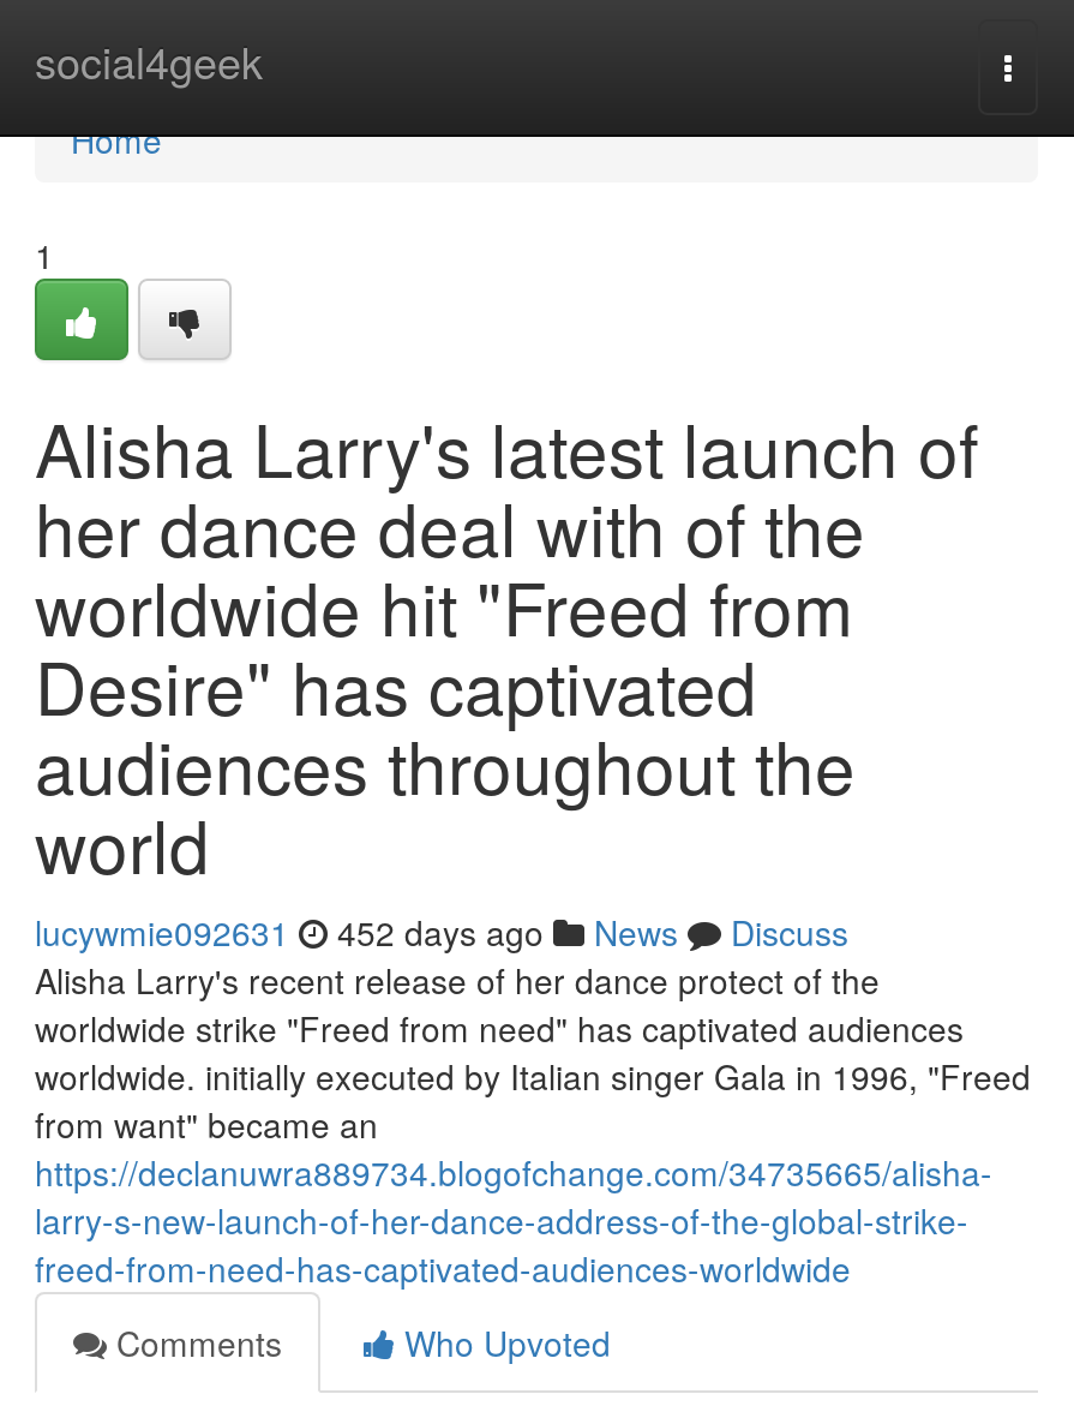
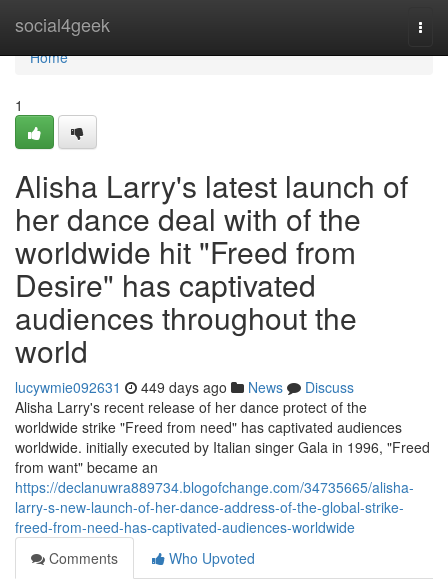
[35,908,848,956] lucywmie092631 452 days ago News Discuss -> [15,377,354,397] lucywmie092631 449 days ago News Discuss

